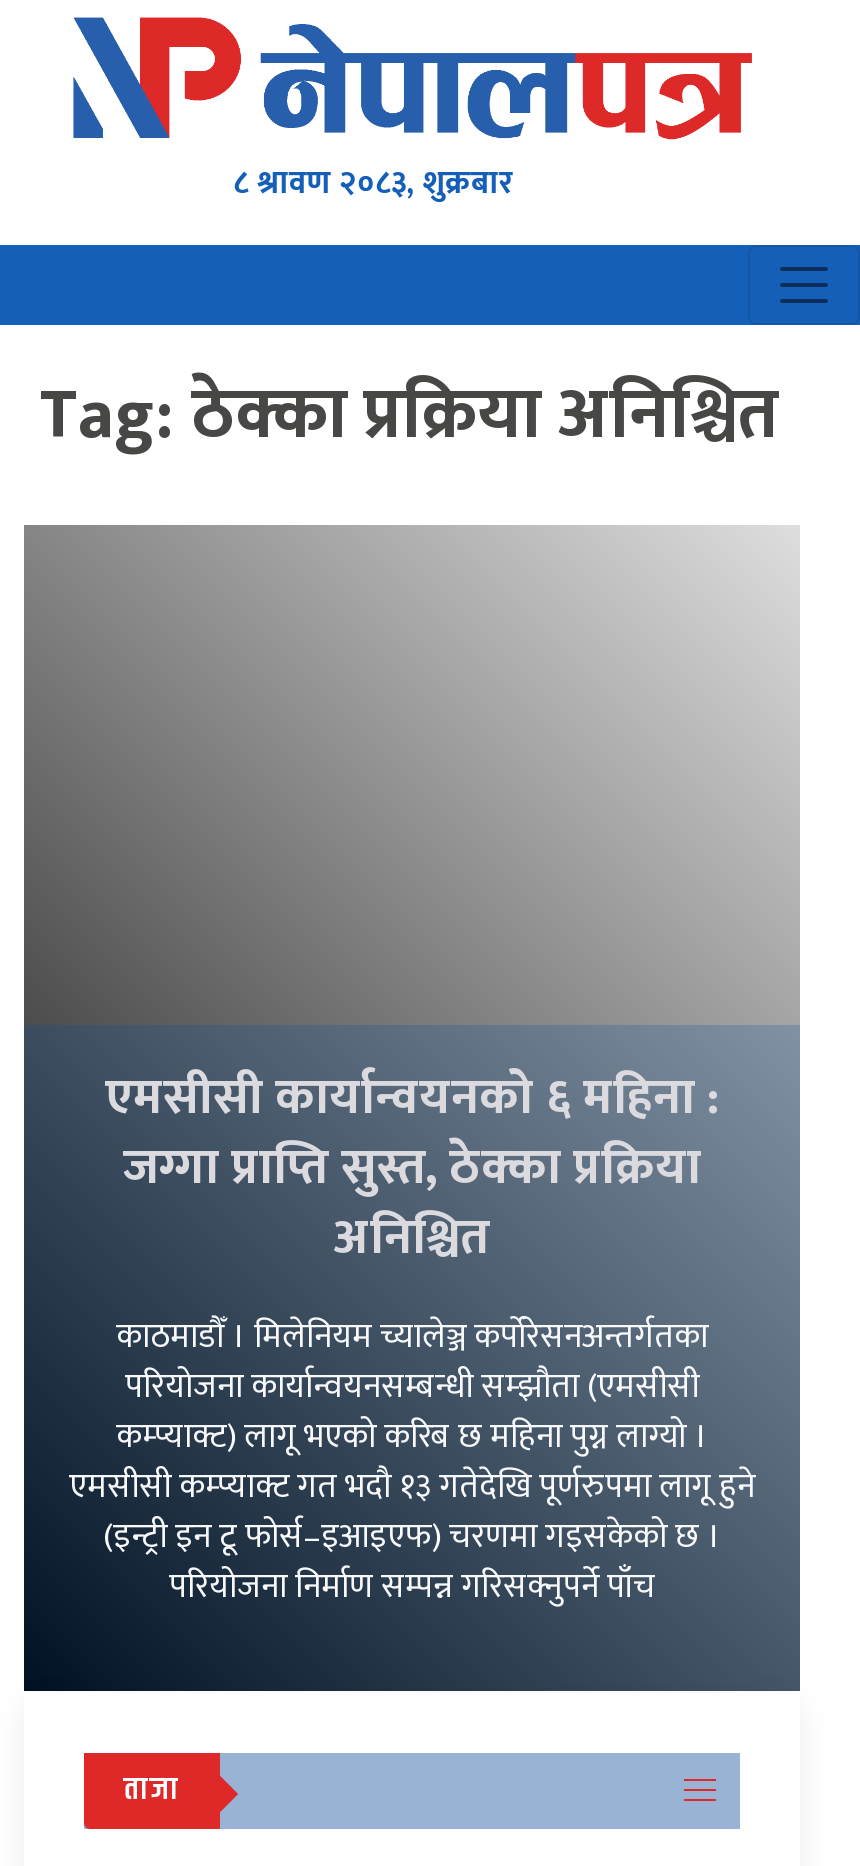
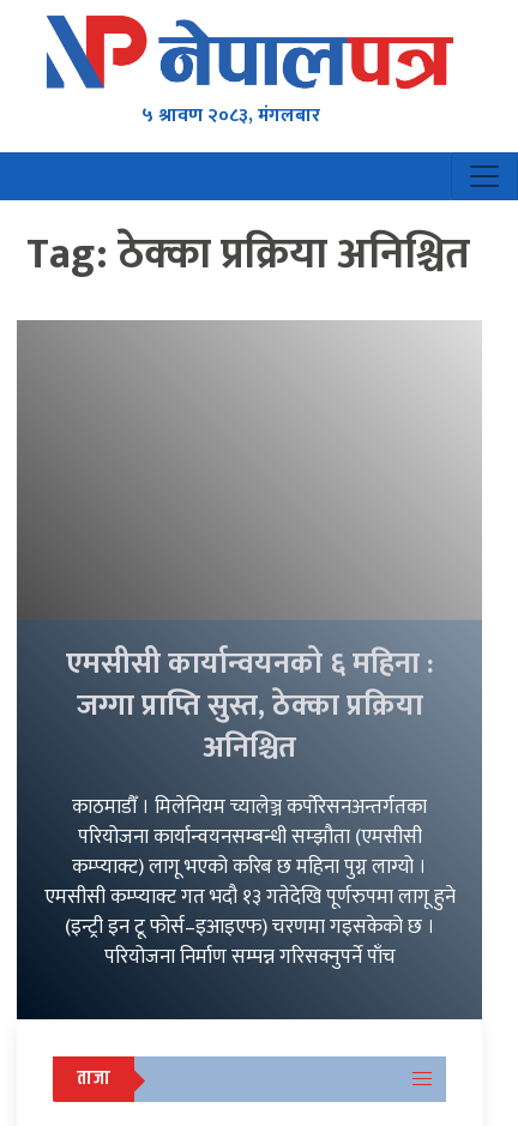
[233,158,513,212] ८ श्रावण २०८३, शुक्रबार -> [142,100,321,132] ५ श्रावण २०८३, मंगलबार

